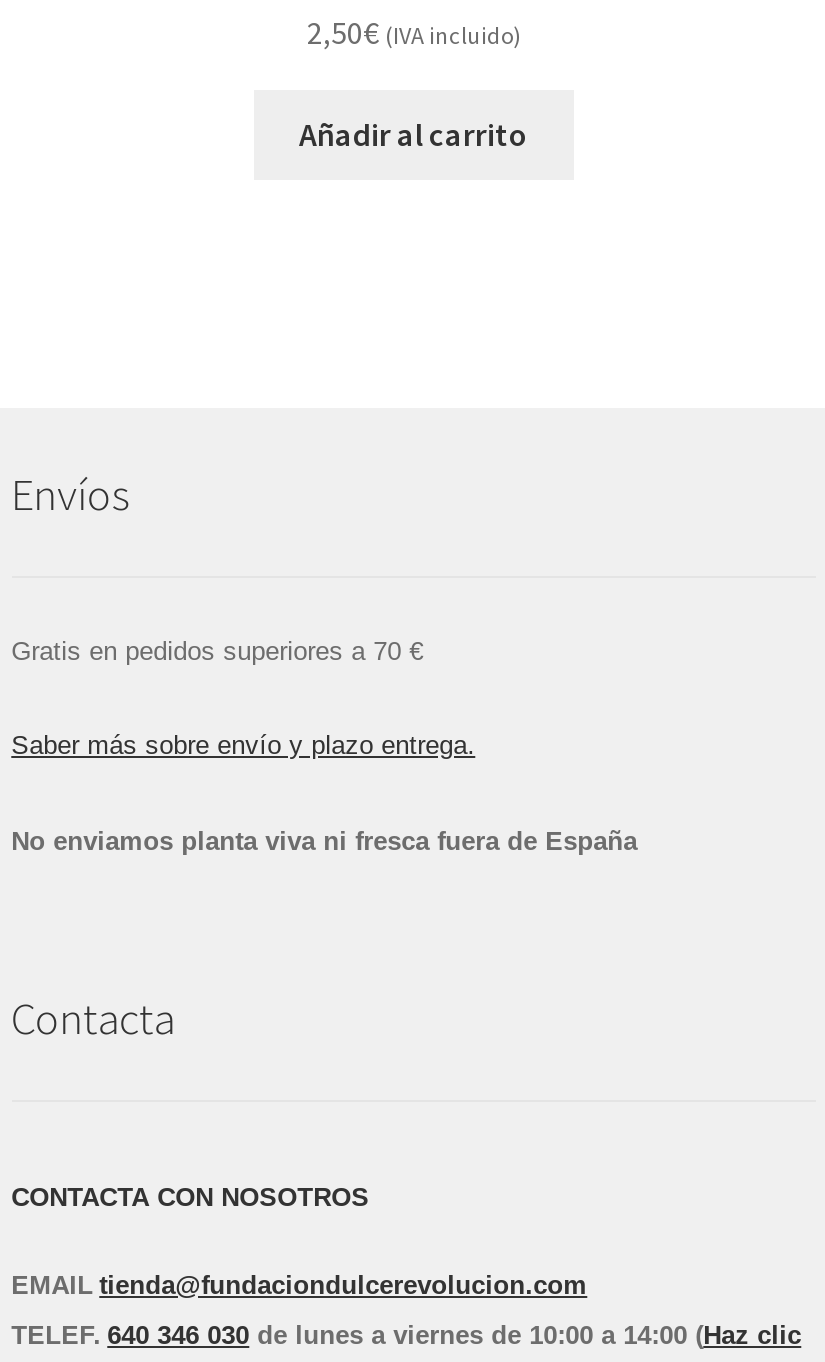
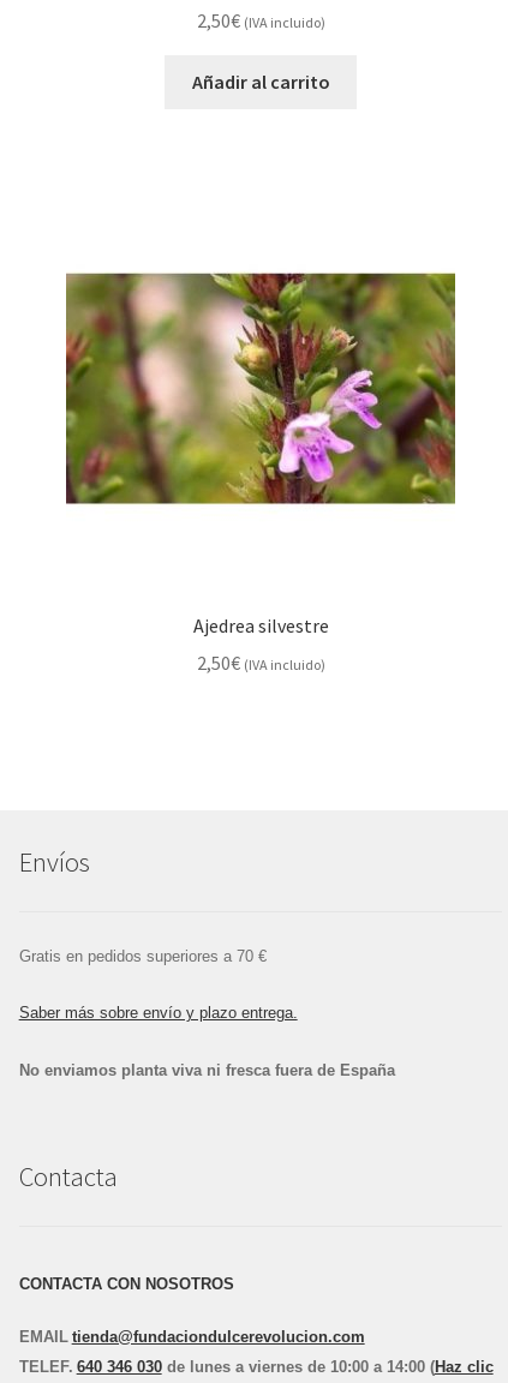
none -> [65,273,456,505] [image]
none -> [193,614,328,675] Ajedrea silvestre | 2,50€ (IVA incluido)

